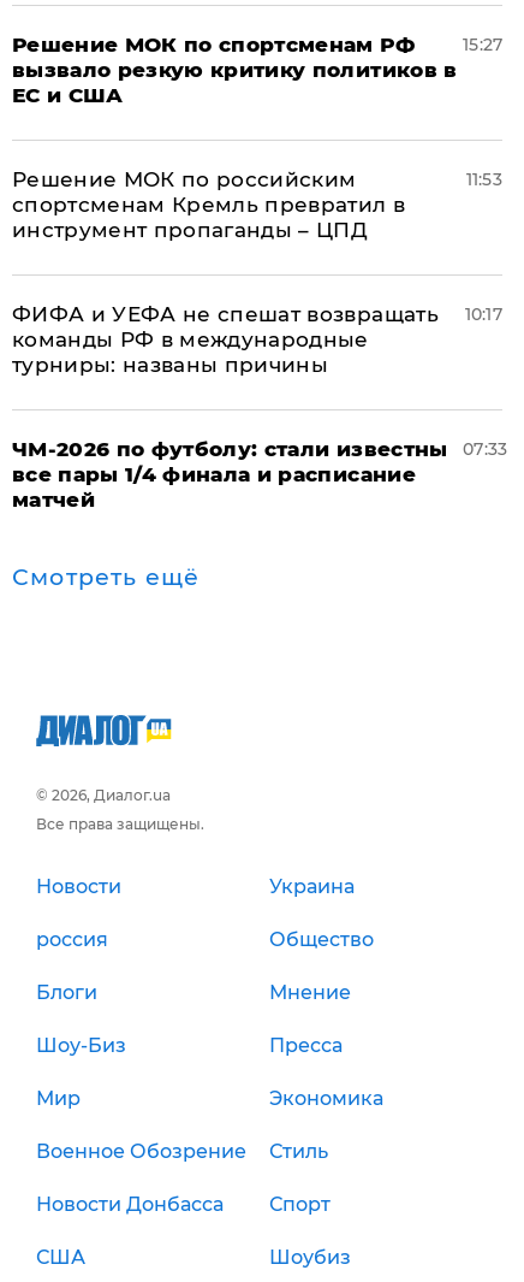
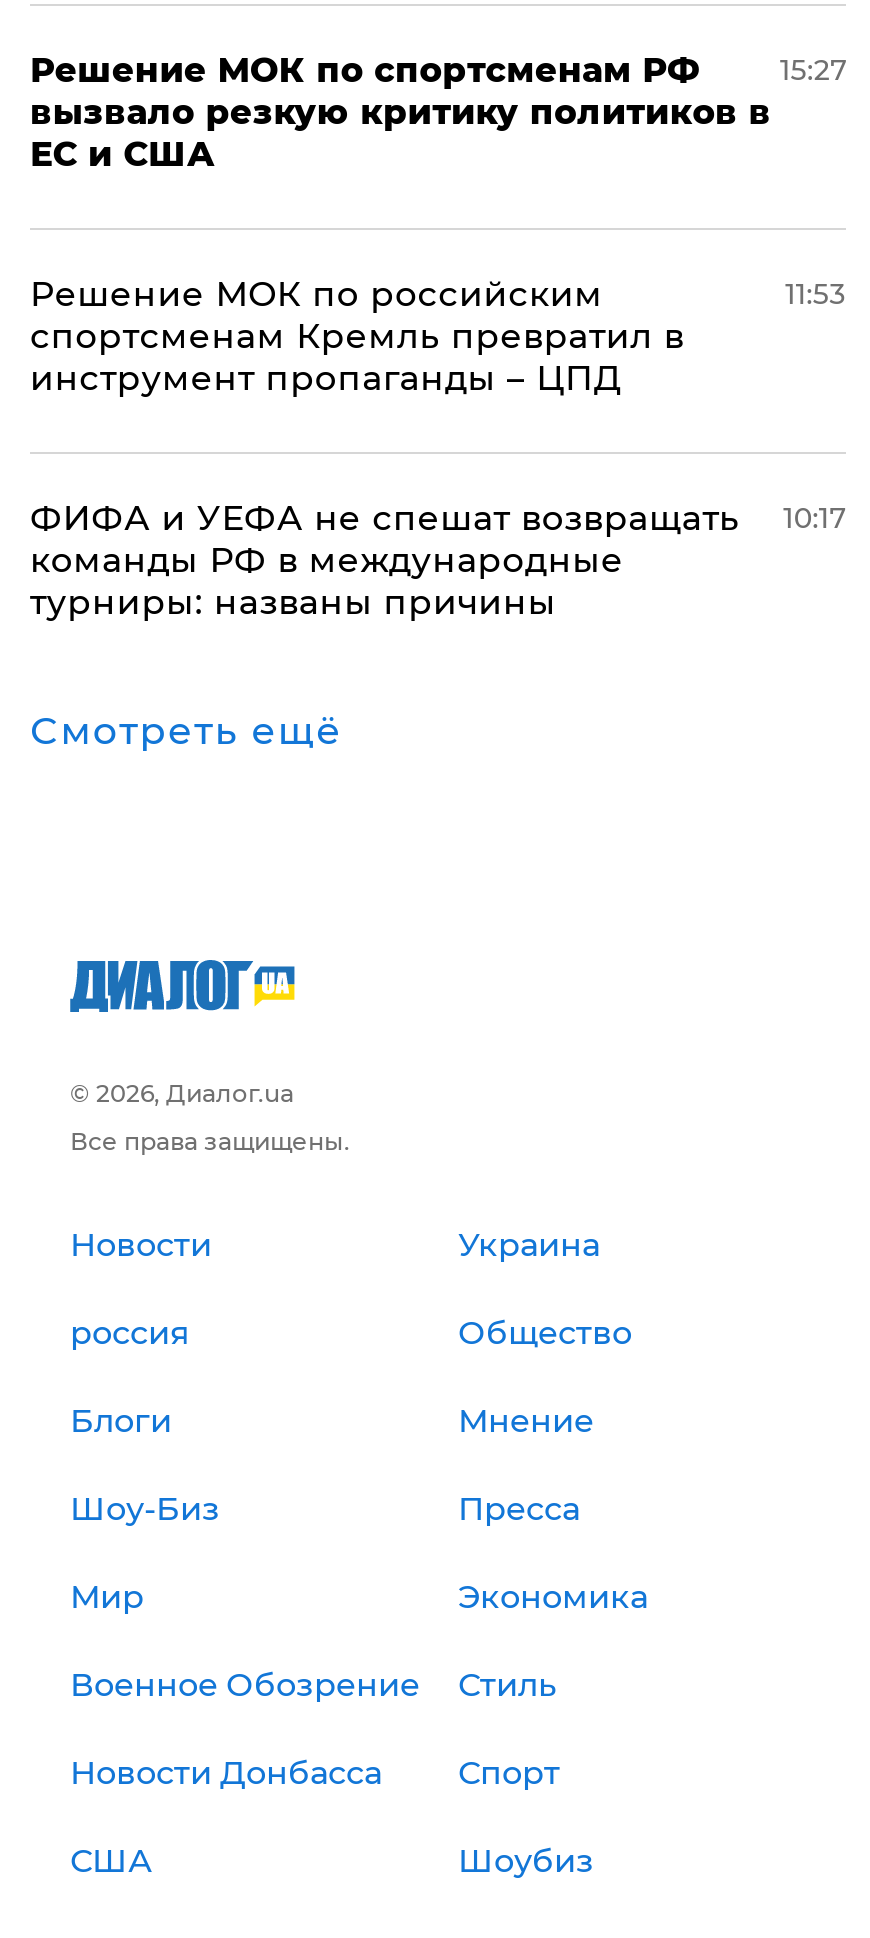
[12,437,448,512] ЧМ-2026 по футболу: стали известны | все пары 1/4 финала и расписание | матчей -> none
[463,438,508,460] 07:33 -> none

